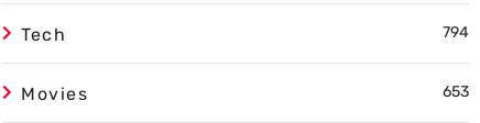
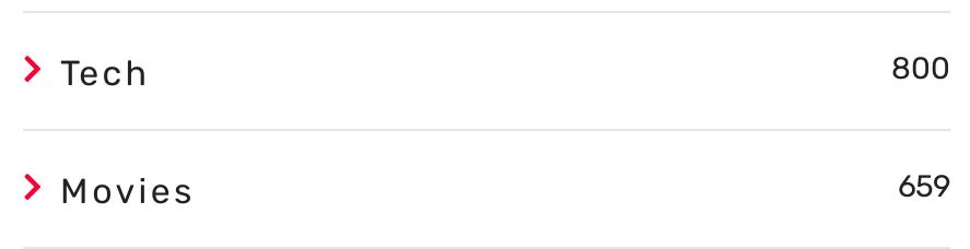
[443,23,469,42] 794 -> [891,50,950,87] 800
[443,82,469,101] 653 -> [898,168,950,205] 659

